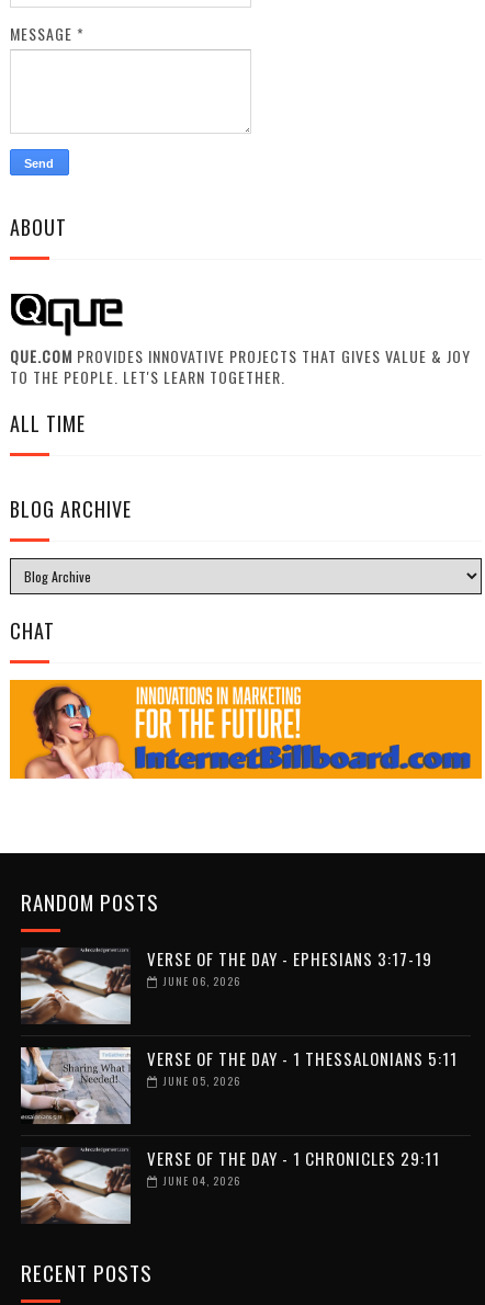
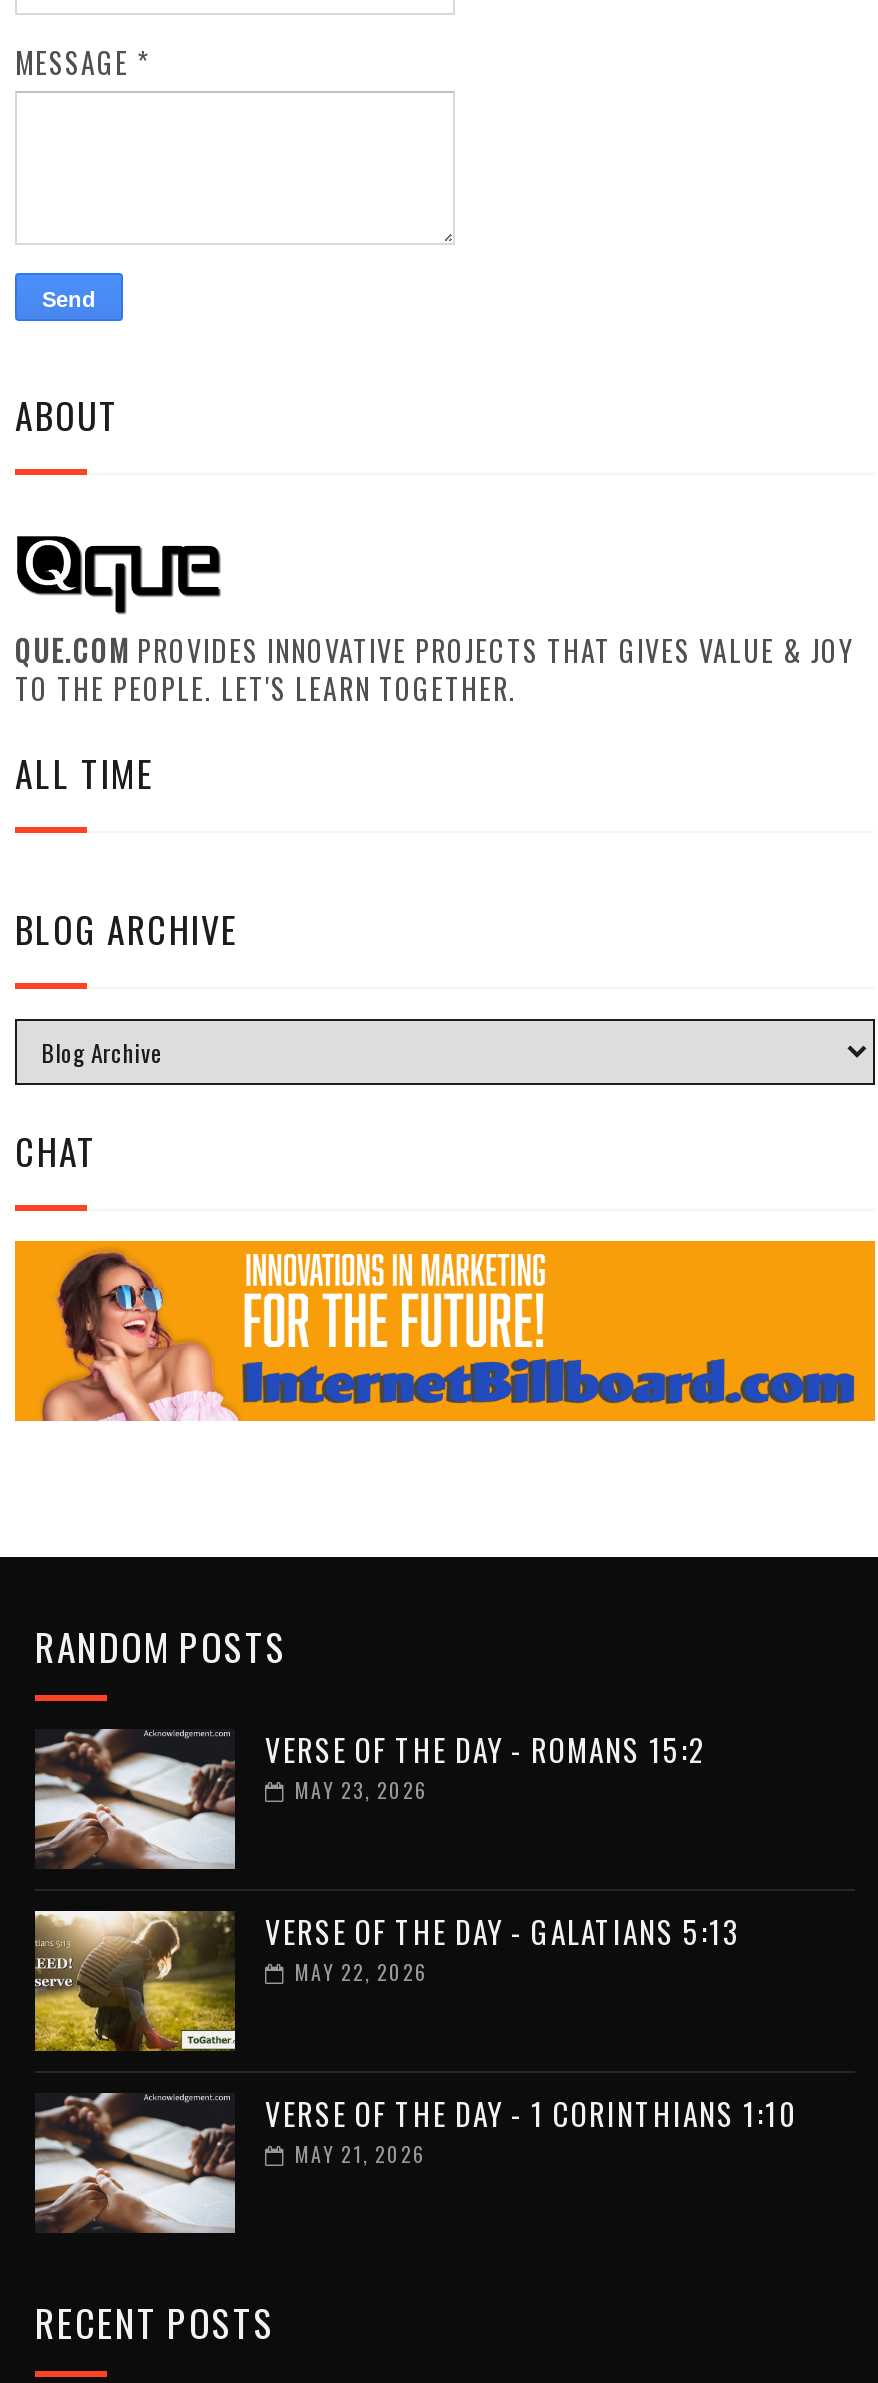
[147,946,432,989] VERSE OF THE DAY - EPHESIANS 3:17-19 | JUNE 06, 2026 -> [265,1727,707,1805] VERSE OF THE DAY - ROMANS 15:2 | MAY 23, 2026
[20,1046,458,1125] [image] | VERSE OF THE DAY - 1 THESSALONIANS 5:11 | JUNE 05, 2026 -> [33,1909,741,2053] [image] | VERSE OF THE DAY - GALATIANS 5:13 | MAY 22, 2026
[147,1146,440,1189] VERSE OF THE DAY - 1 CHRONICLES 29:11 | JUNE 04, 2026 -> [265,2091,797,2169] VERSE OF THE DAY - 1 CORINTHIANS 1:10 | MAY 21, 2026

